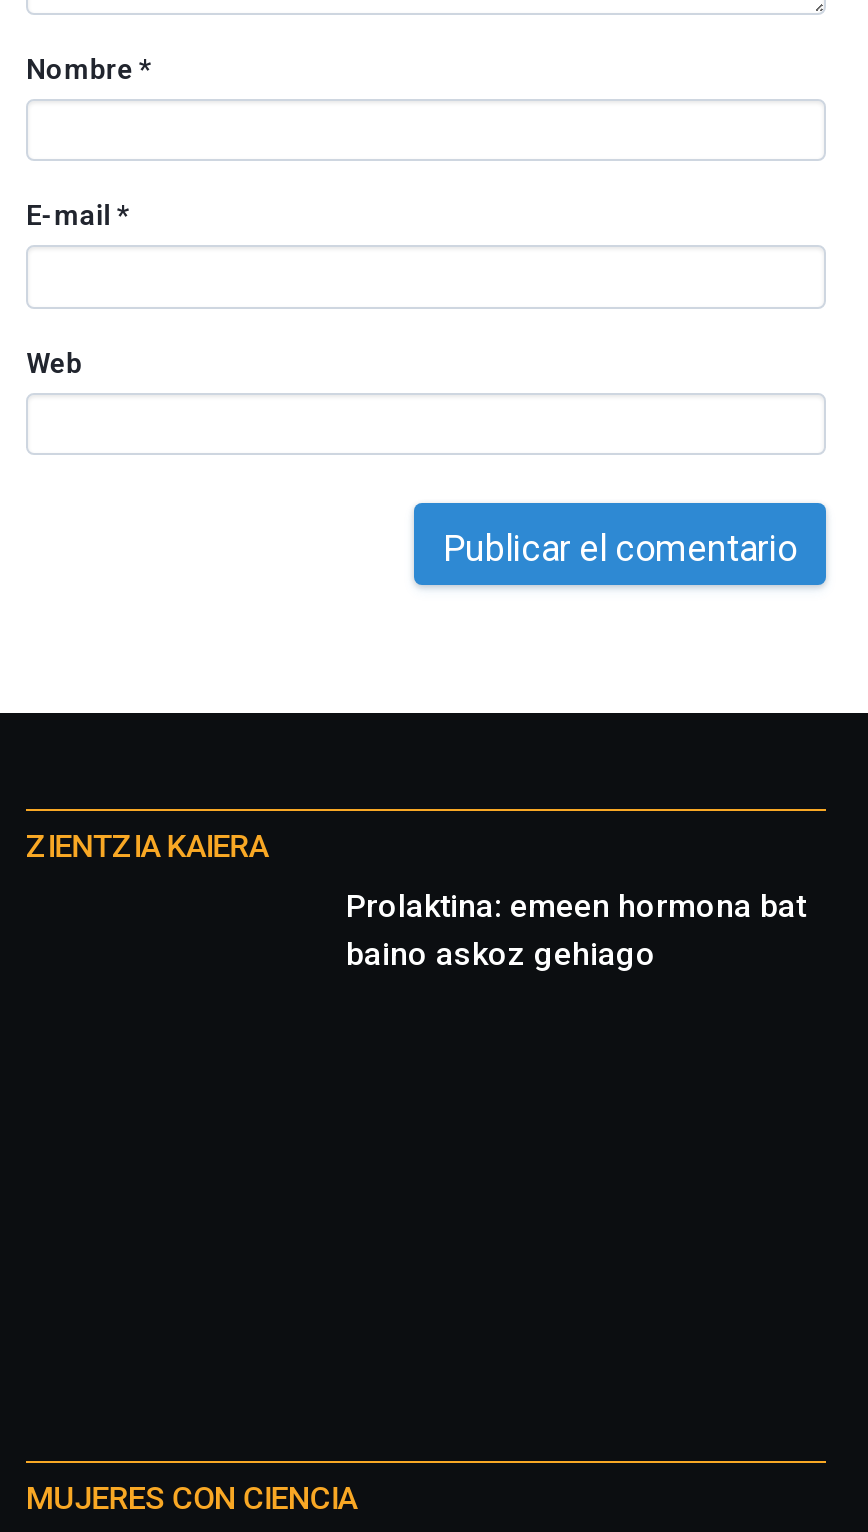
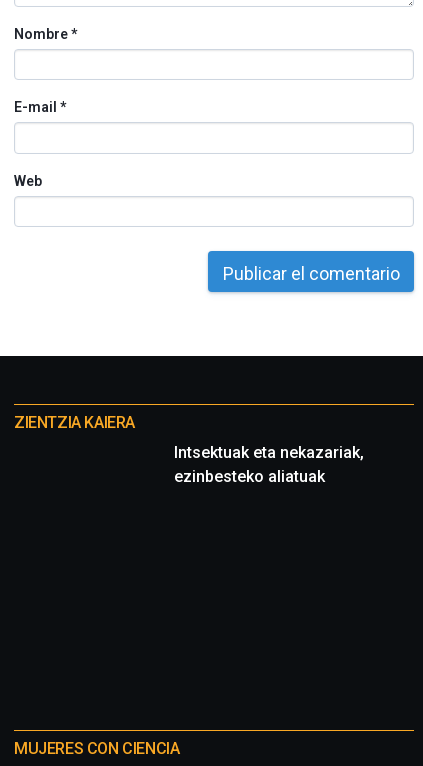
[346,887,806,973] Prolaktina: emeen hormona bat | baino askoz gehiago -> [174,443,364,486] Intsektuak eta nekazariak, | ezinbesteko aliatuak

